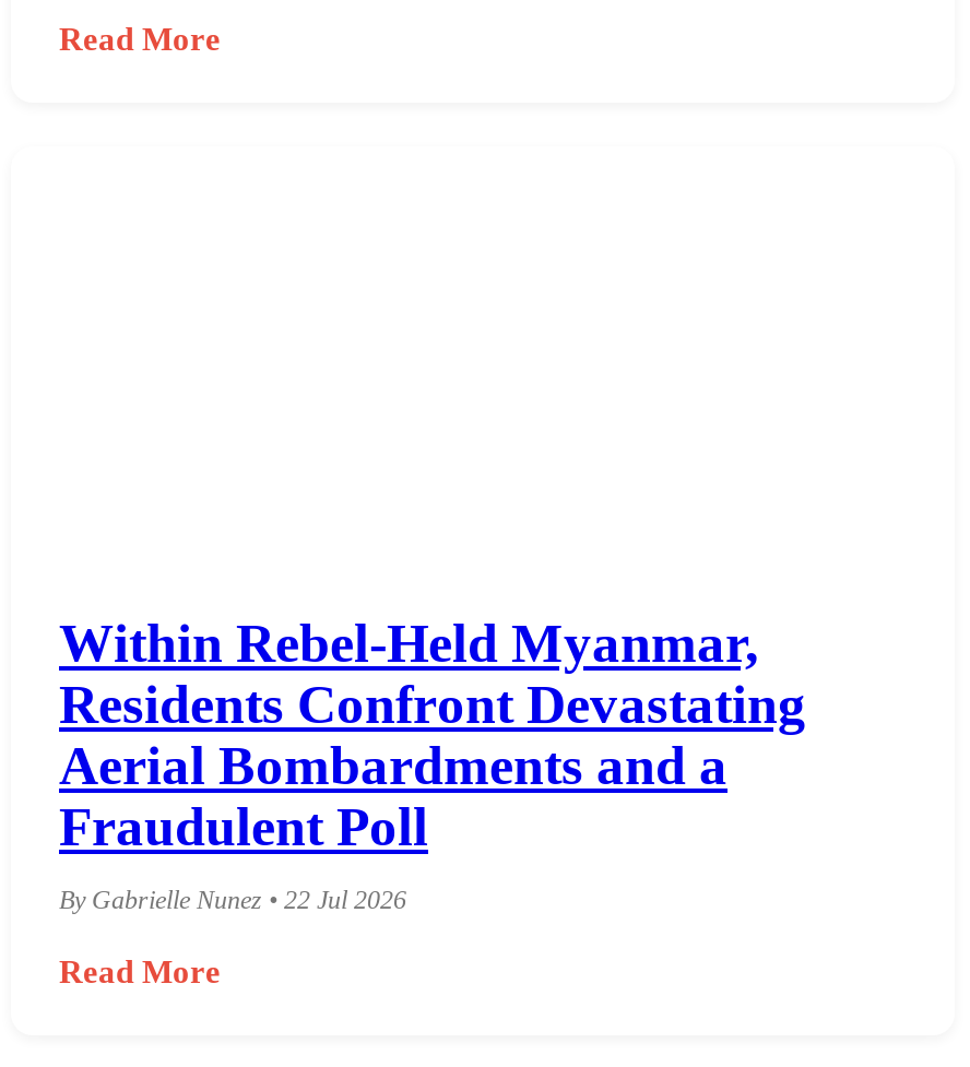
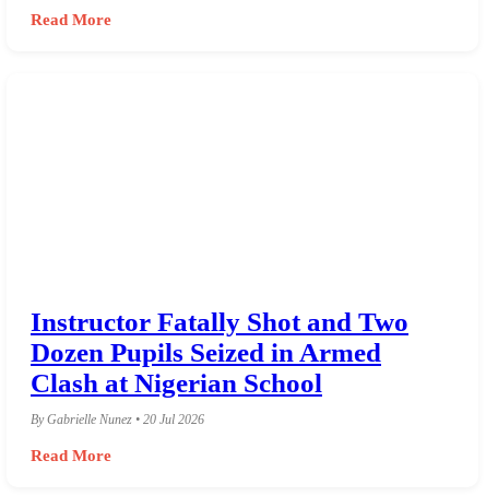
[59,615,806,857] Within Rebel-Held Myanmar, | Residents Confront Devastating | Aerial Bombardments and a | Fraudulent Poll -> [31,307,408,398] Instructor Fatally Shot and Two | Dozen Pupils Seized in Armed | Clash at Nigerian School
[59,885,406,916] By Gabrielle Nunez • 22 Jul 2026 -> [31,412,204,428] By Gabrielle Nunez • 20 Jul 2026

